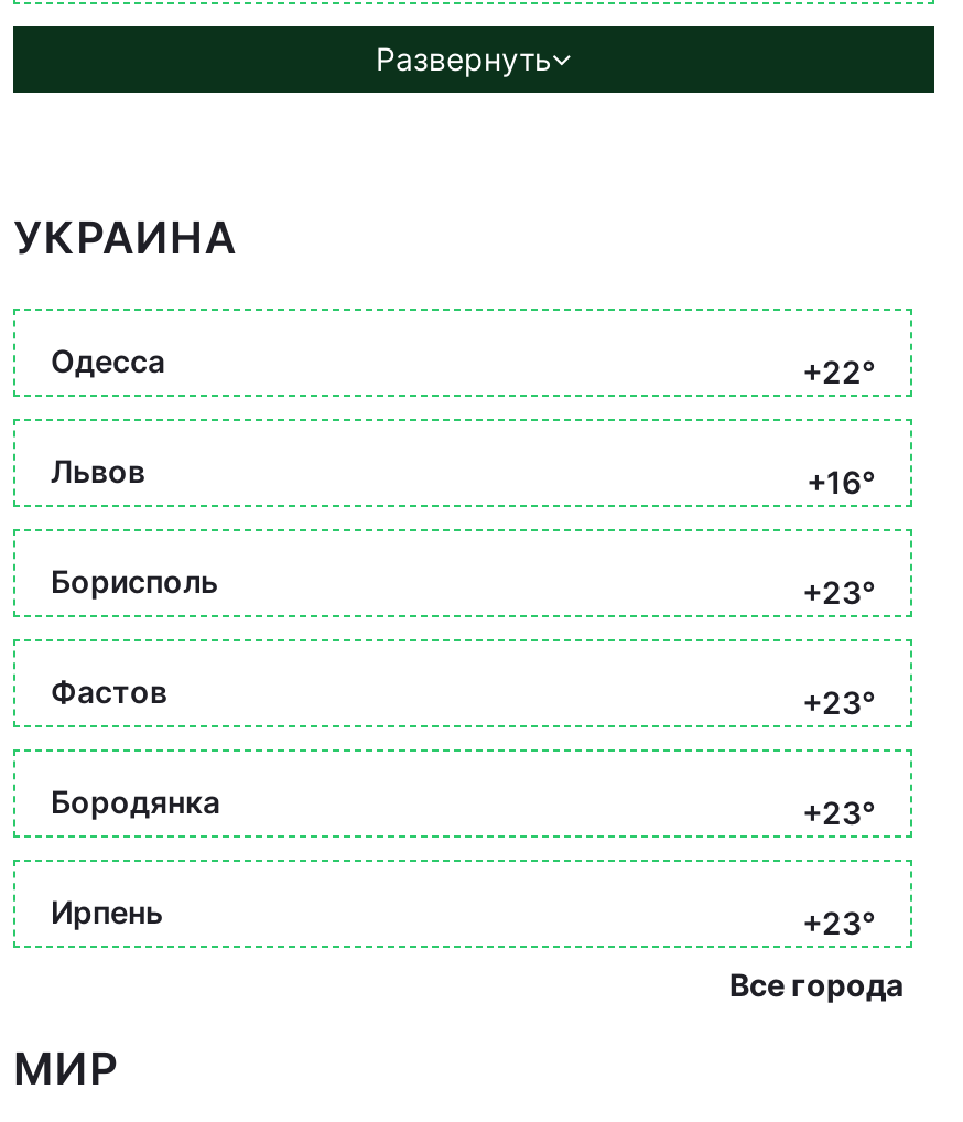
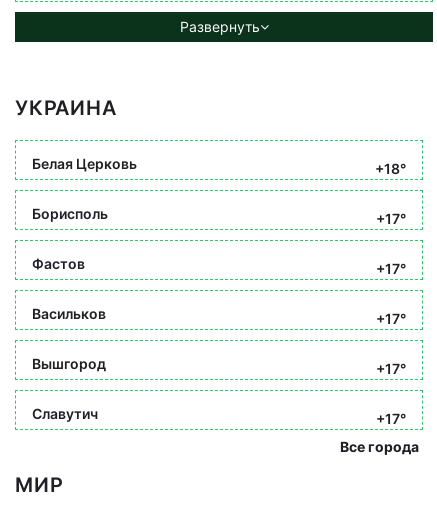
[51,341,875,500] Одесса | +22° | Львов | +16° -> [32,154,406,177] Белая Церковь | +18°
moved [51,561,218,598] -> [32,204,108,221]: Борисполь
[802,573,875,611] +23° -> [376,210,406,227] +17°
[51,683,875,941] +23° | Бородянка | +23° | Ирпень | +23° -> [32,260,406,427] +17° | Васильков | +17° | Вышгород | +17° | Славутич | +17°
moved [51,671,167,709] -> [32,254,85,271]: Фастов

